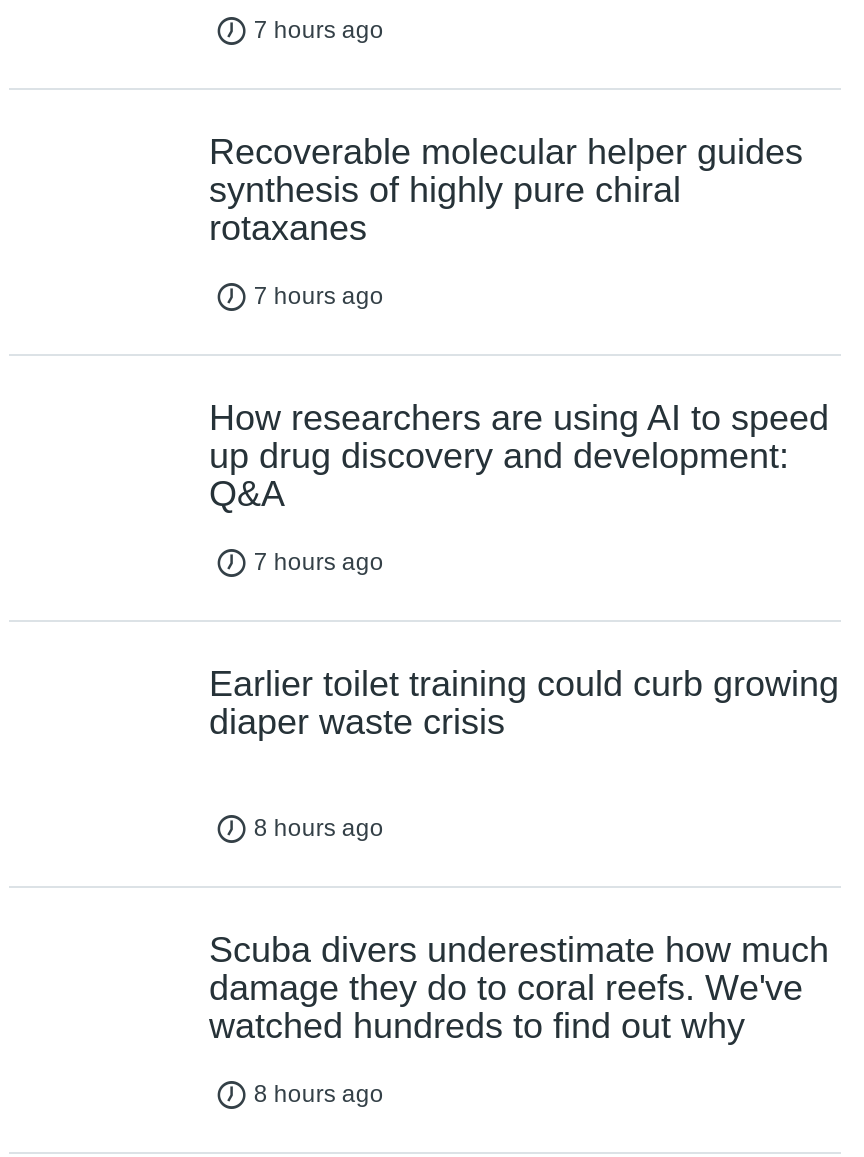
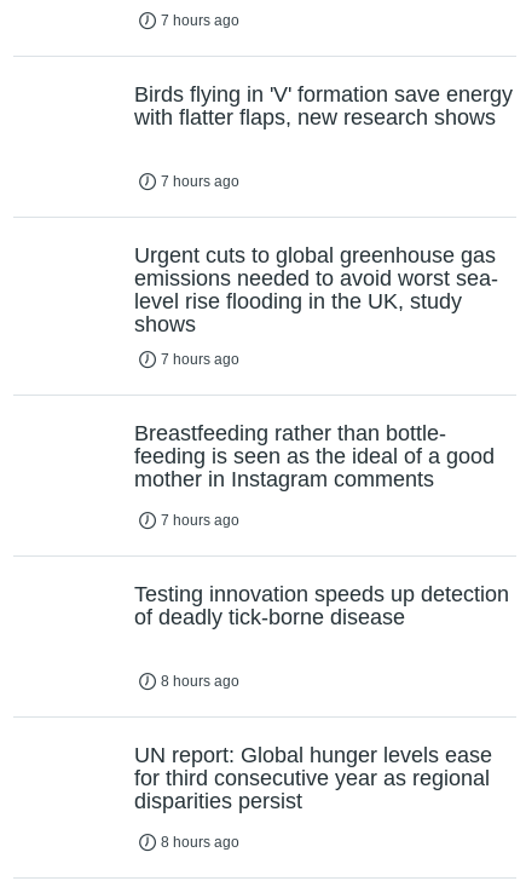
[209,132,803,248] Recoverable molecular helper guides | synthesis of highly pure chiral | rotaxanes -> [134,82,513,129] Birds flying in 'V' formation save energy | with flatter flaps, new research shows
[209,398,829,514] How researchers are using AI to speed | up drug discovery and development: | Q&A -> [134,243,498,336] Urgent cuts to global greenhouse gas | emissions needed to avoid worst sea- | level rise flooding in the UK, study | shows
[209,664,839,742] Earlier toilet training could curb growing | diaper waste crisis -> [134,421,509,629] Breastfeeding rather than bottle- | feeding is seen as the ideal of a good | mother in Instagram comments | 7 hours ago | Testing innovation speeds up detection | of deadly tick-borne disease
[209,930,829,1046] Scuba divers underestimate how much | damage they do to coral reefs. We've | watched hundreds to find out why -> [134,743,492,813] UN report: Global hunger levels ease | for third consecutive year as regional | disparities persist

